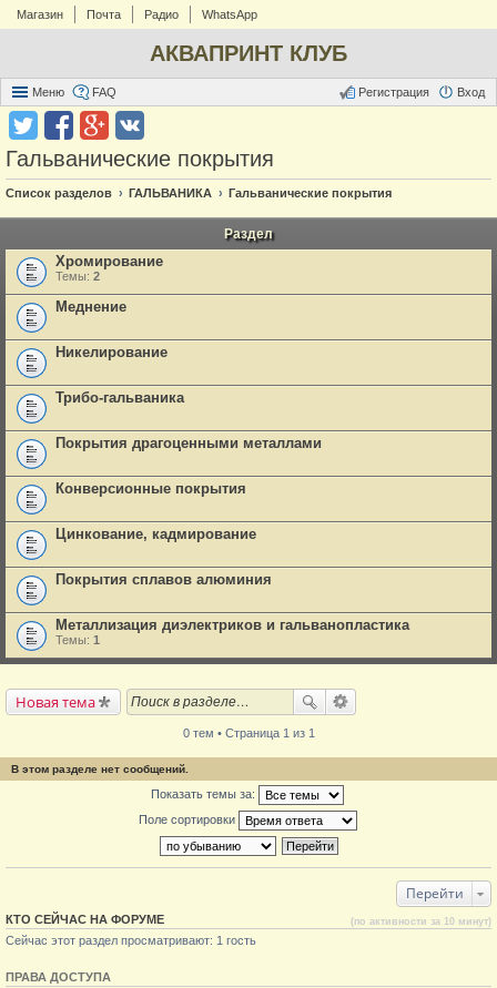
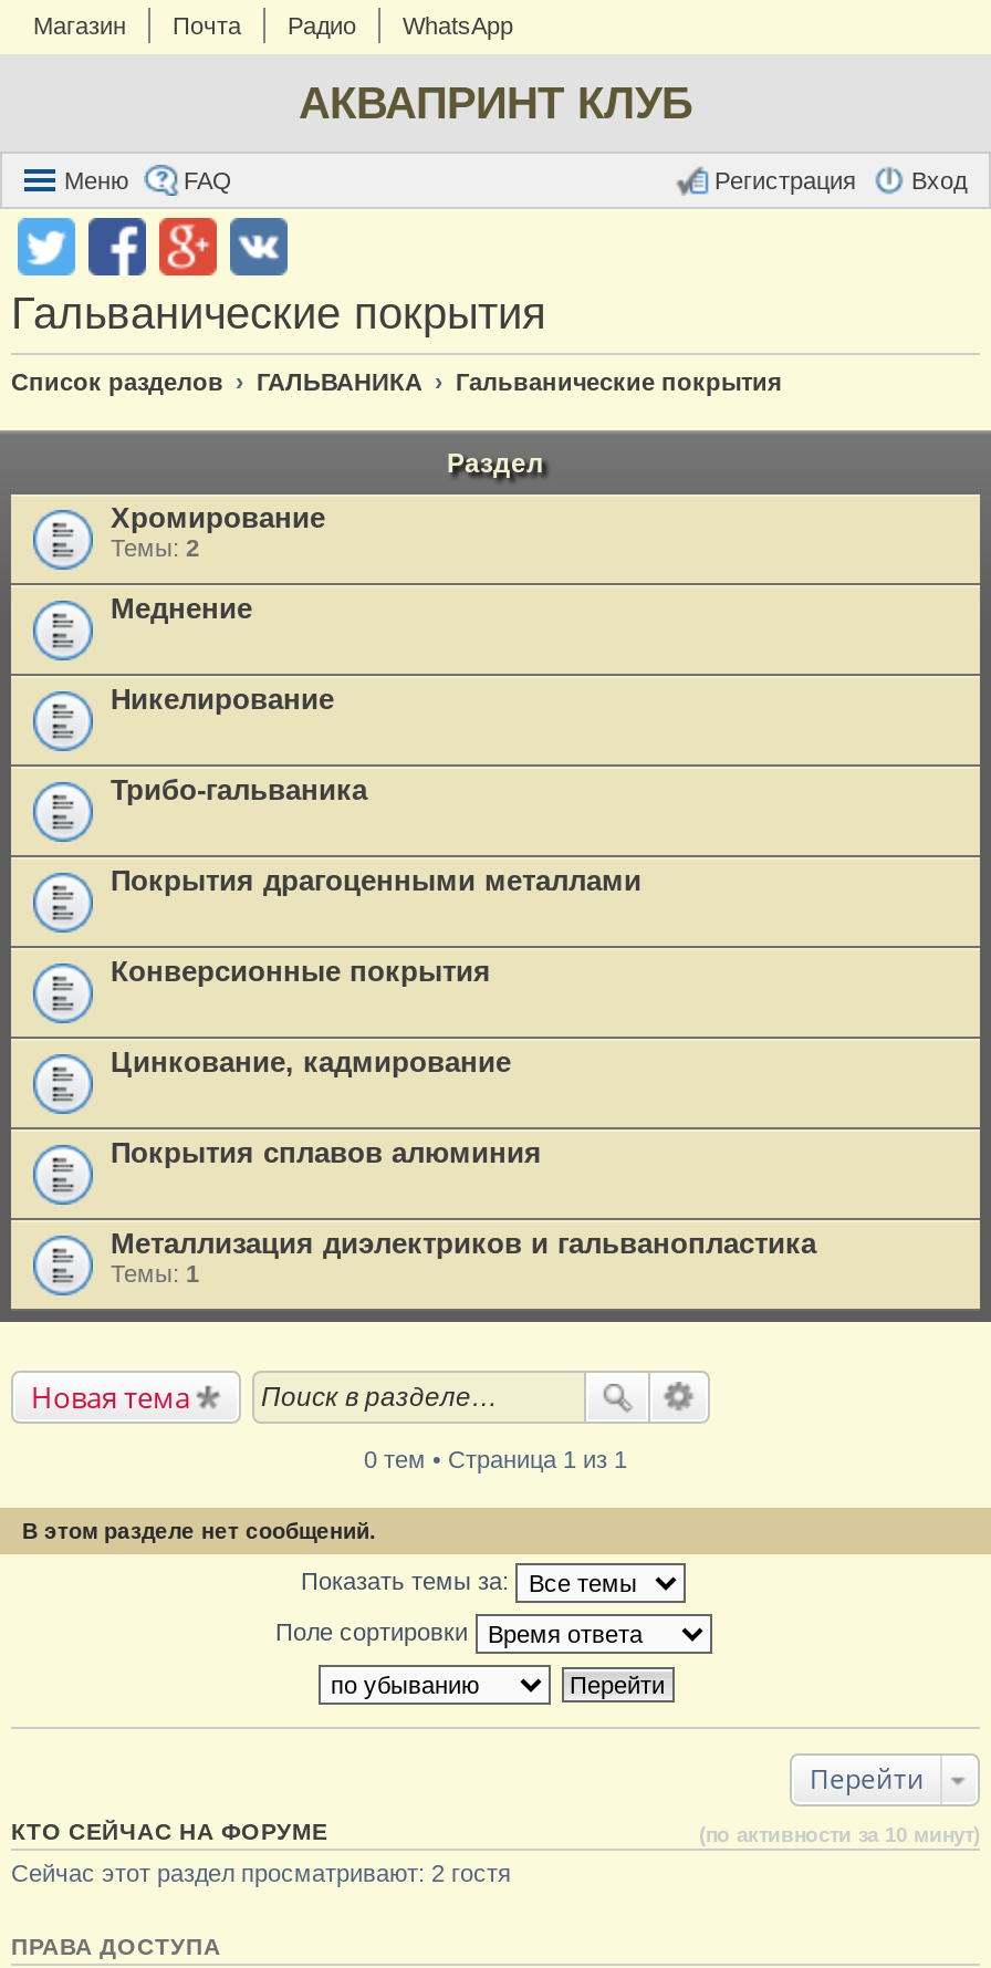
[6,934,256,947] Сейчас этот раздел просматривают: 1 гость -> [11,1860,511,1886] Сейчас этот раздел просматривают: 2 гостя

